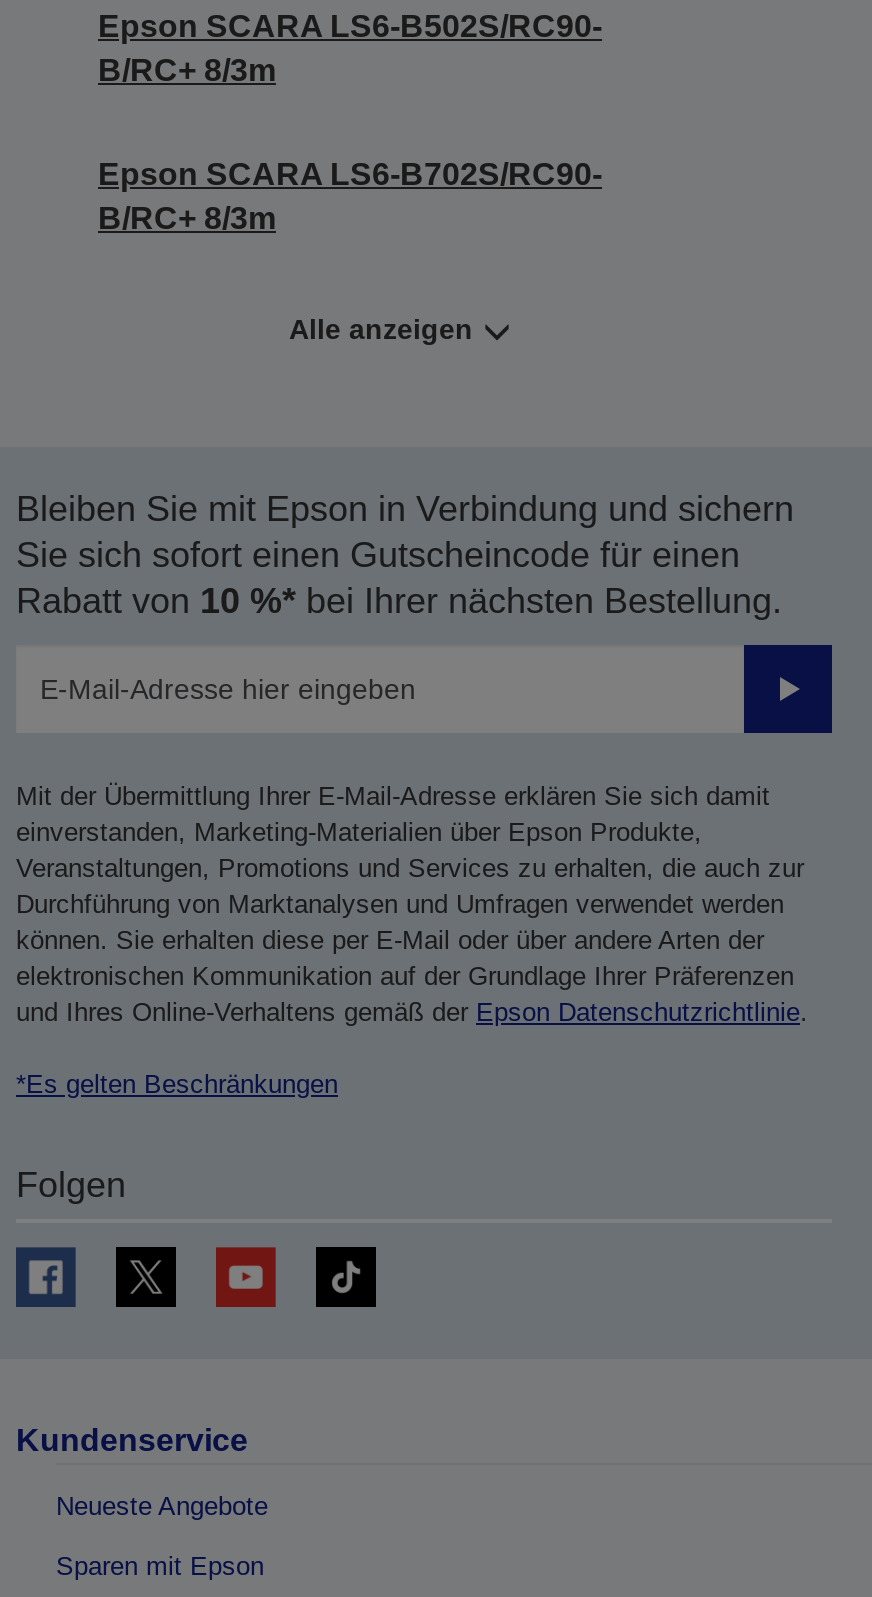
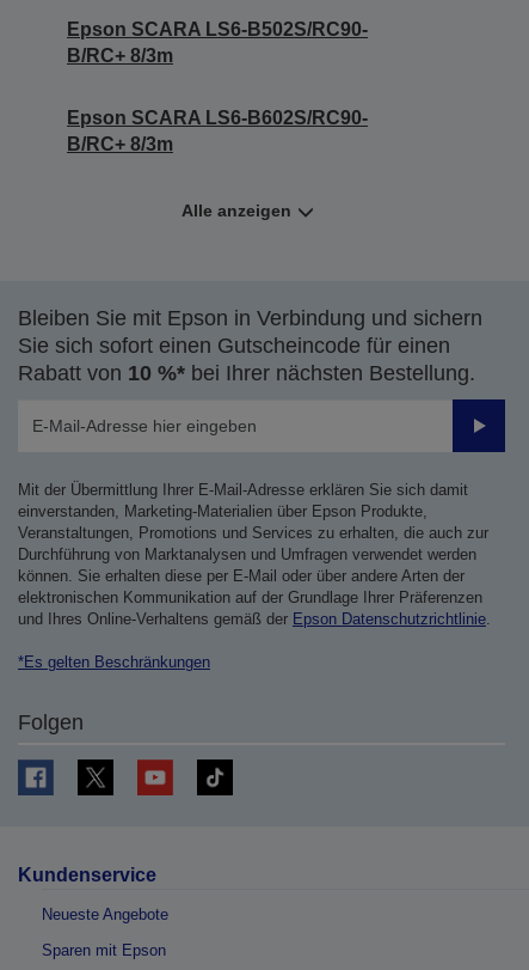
[98,157,602,191] Epson SCARA LS6-B702S/RC90- -> [67,108,368,128] Epson SCARA LS6-B602S/RC90-

